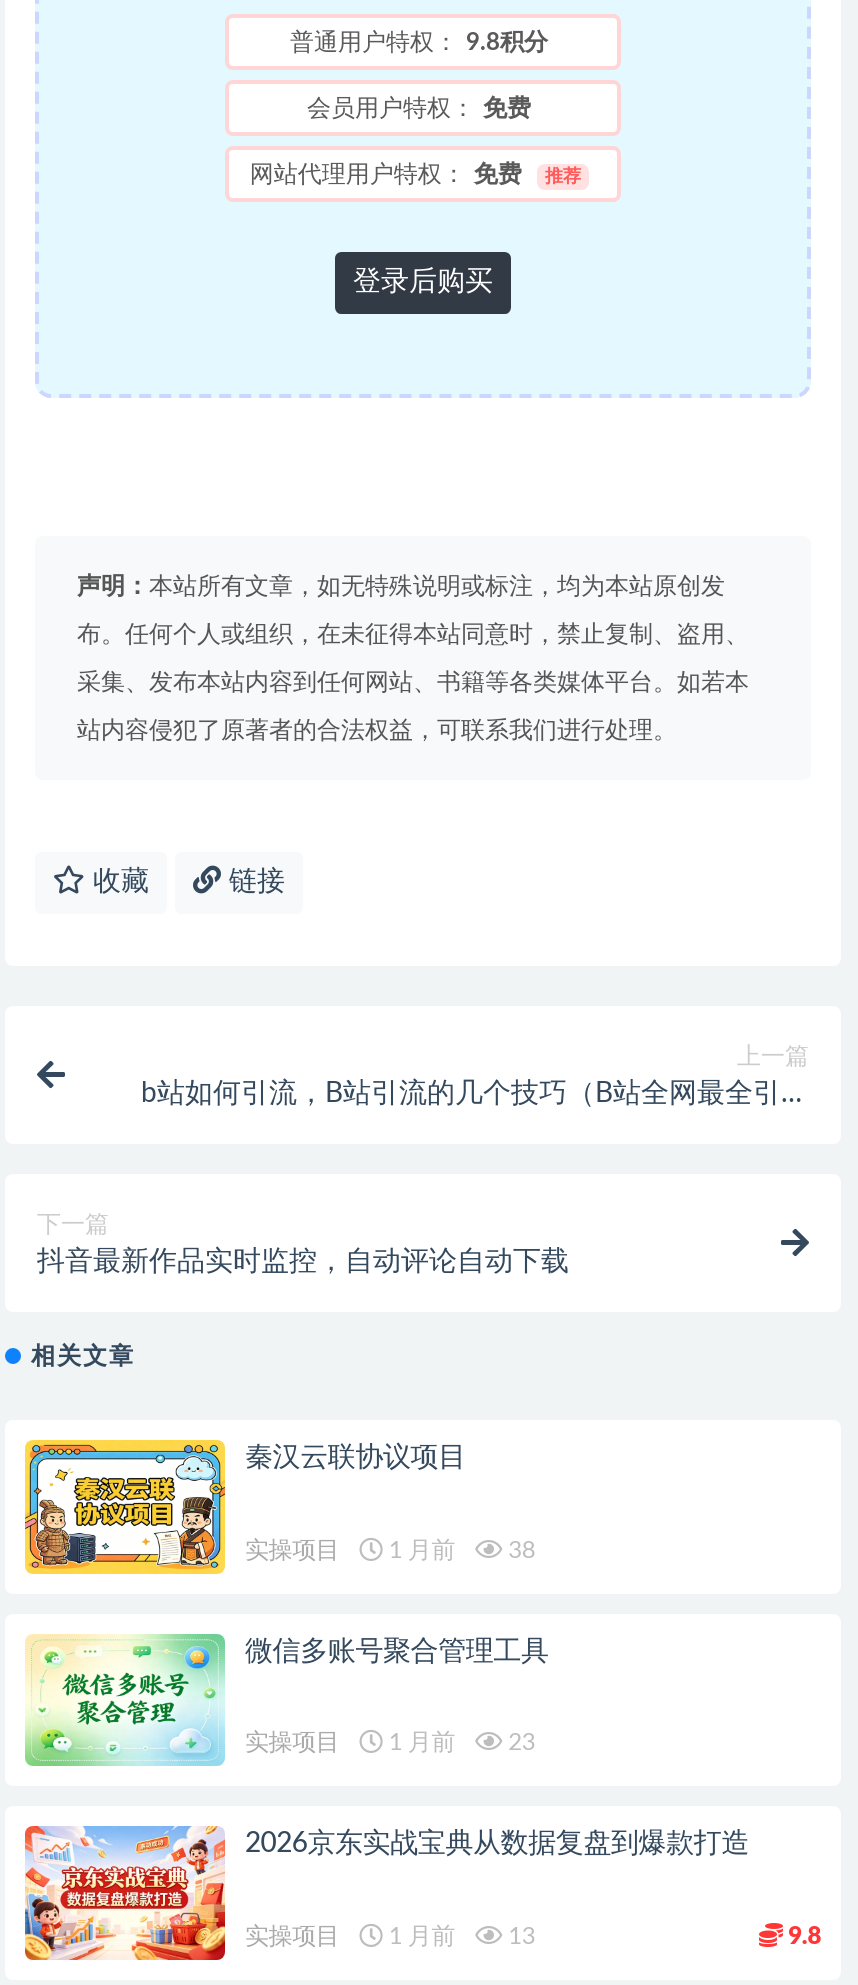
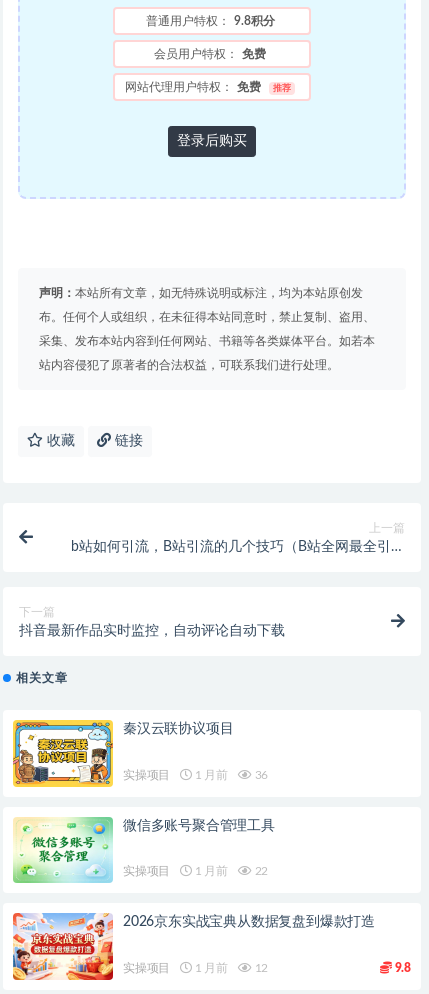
[245,1537,535,1561] 实操项目 1 月前 38 -> [123,769,268,781] 实操项目 1 月前 36
[245,1731,535,1755] 实操项目 1 月前 23 -> [123,865,268,877] 实操项目 1 月前 22
[245,1924,535,1948] 实操项目 1 月前 13 -> [123,962,268,974] 实操项目 1 月前 12

